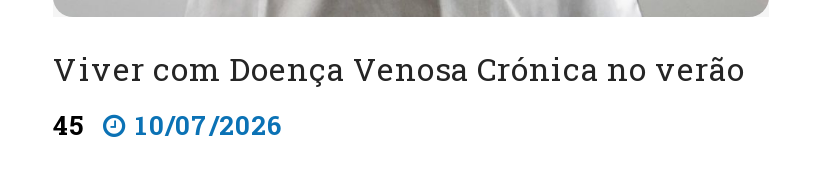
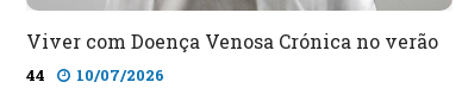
[53,108,283,144] 45 10/07/2026 -> [26,64,164,86] 44 10/07/2026

